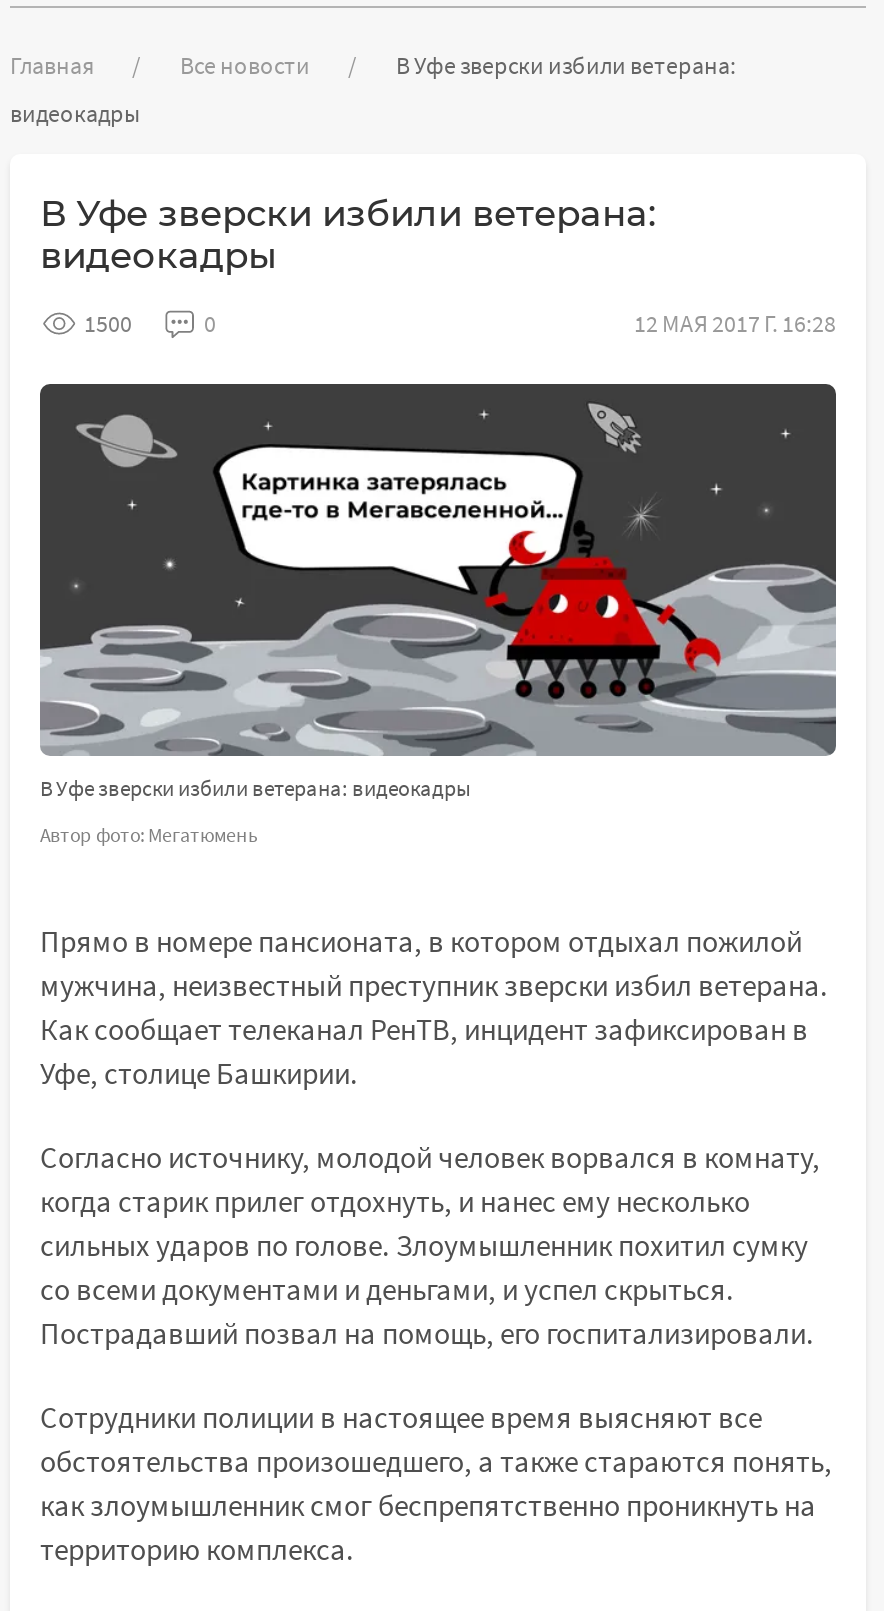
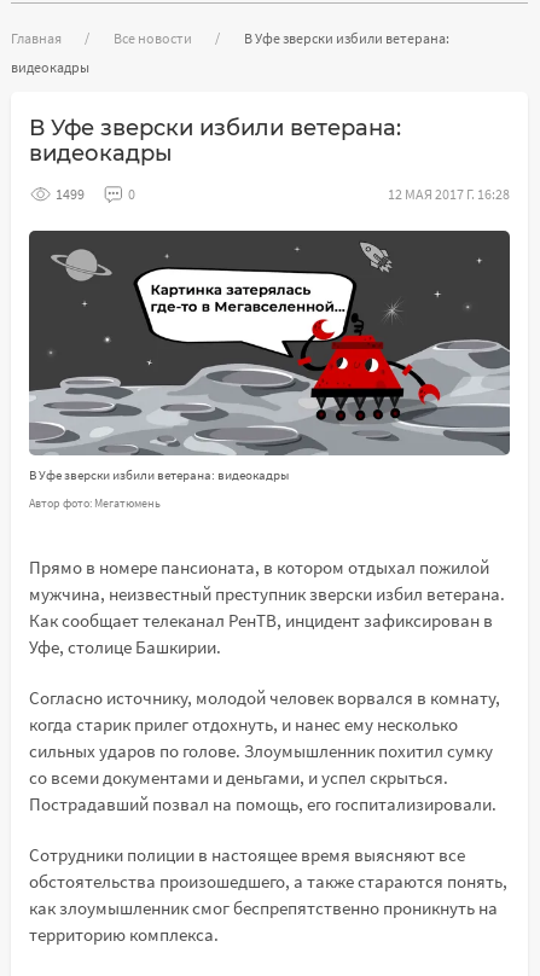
[84,308,132,338] 1500 -> [56,185,85,203] 1499

